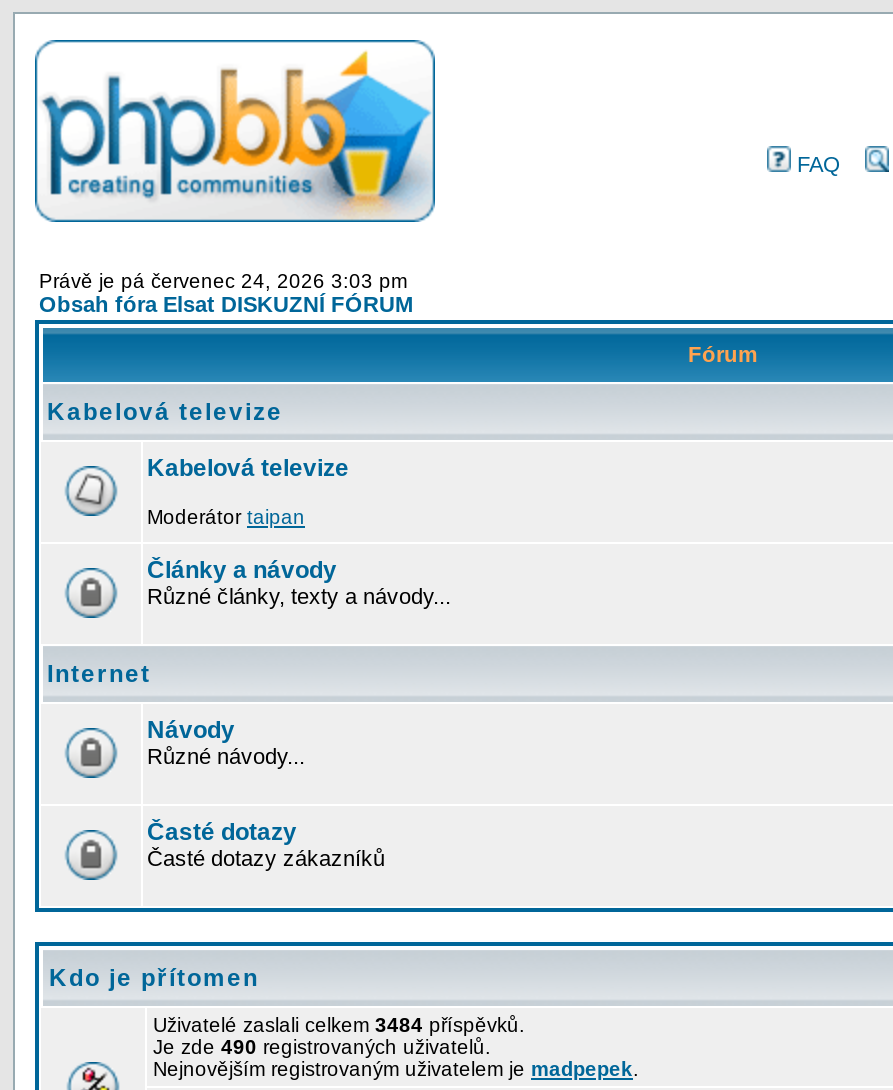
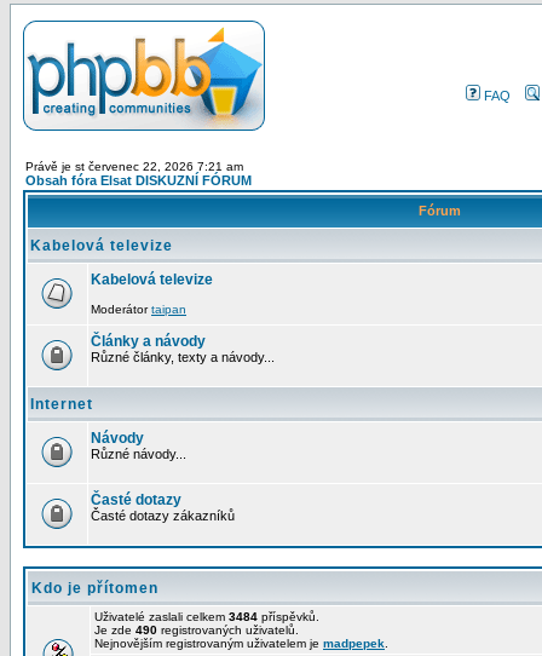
[39,270,407,292] Právě je pá červenec 24, 2026 3:03 pm -> [25,160,243,173] Právě je st červenec 22, 2026 7:21 am

